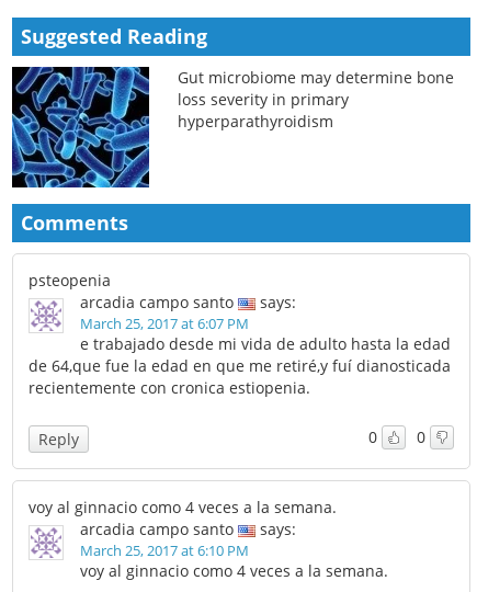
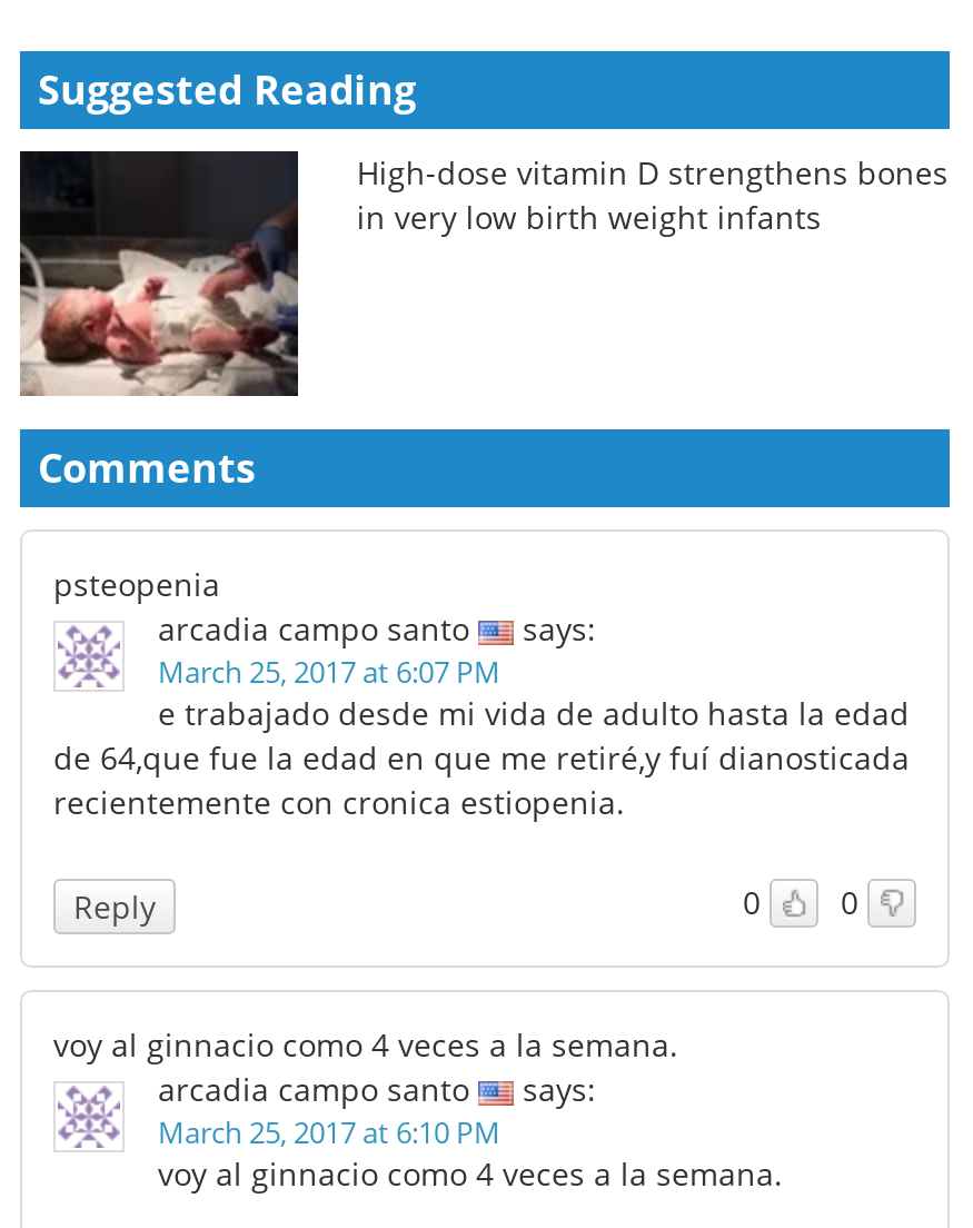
[11,66,454,189] [image] | Gut microbiome may determine bone | loss severity in primary | hyperparathyroidism -> [18,149,948,398] [image] | High-dose vitamin D strengthens bones | in very low birth weight infants

